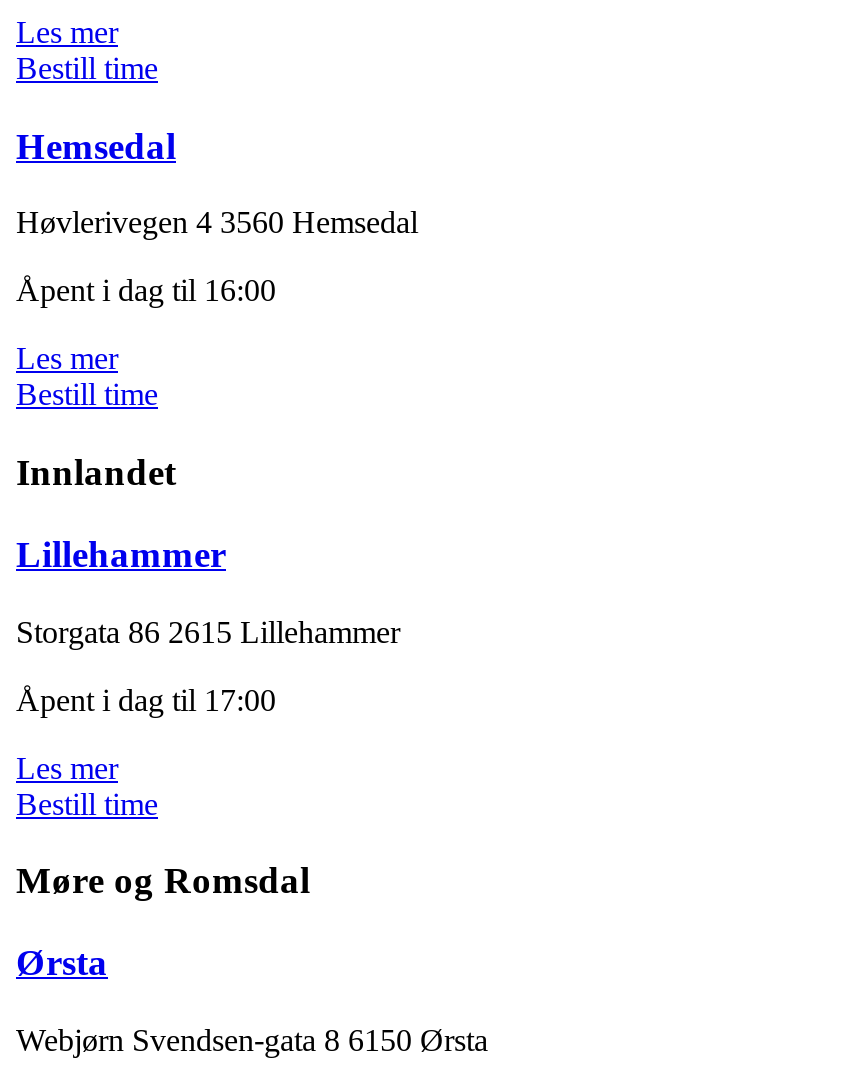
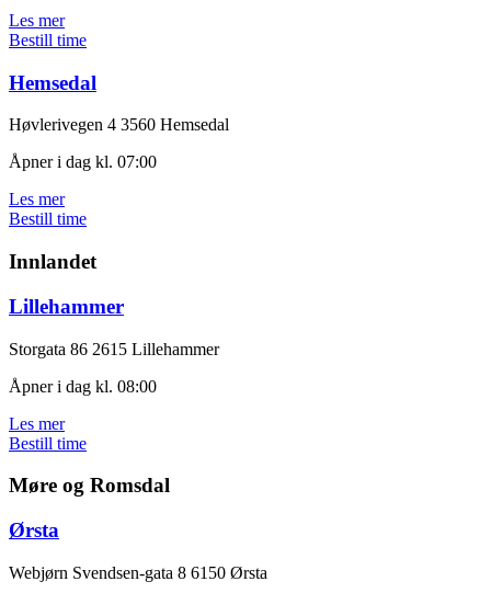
[16,274,276,308] Åpent i dag til 16:00 -> [9,153,157,171] Åpner i dag kl. 07:00
[16,682,276,716] Åpent i dag til 17:00 -> [9,377,157,395] Åpner i dag kl. 08:00

